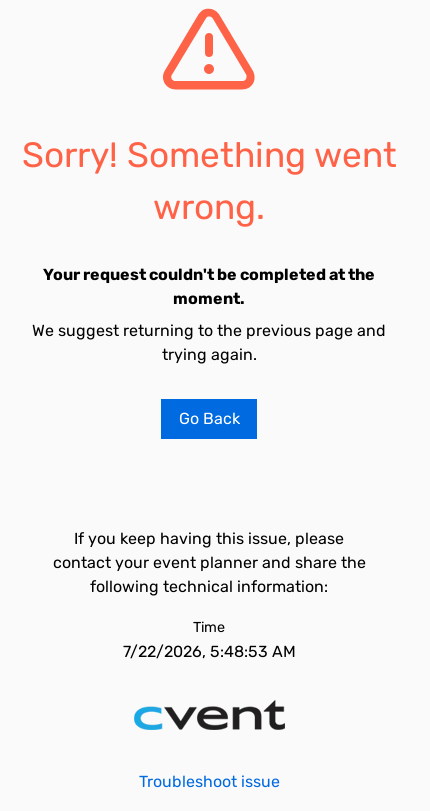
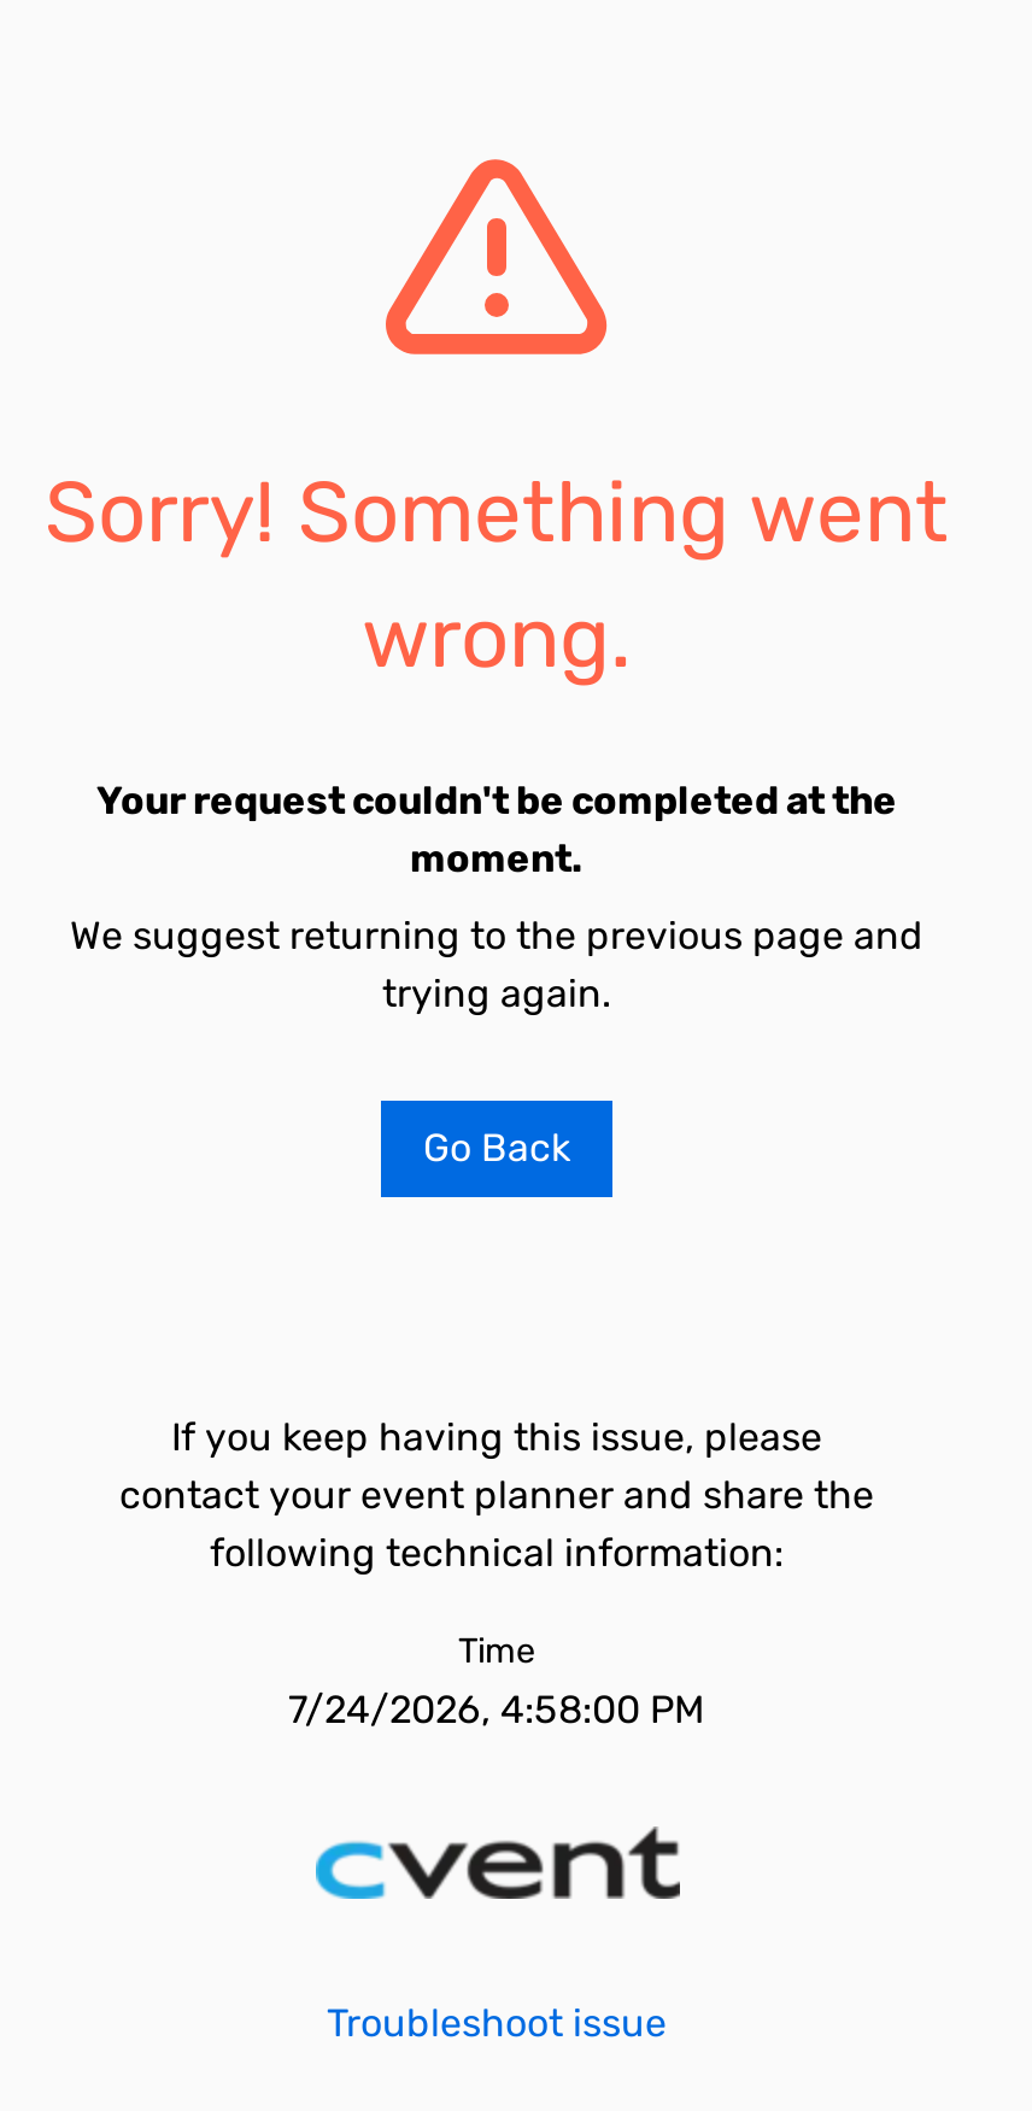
[122,642,295,661] 7/22/2026, 5:48:53 AM -> [288,1687,705,1732] 7/24/2026, 4:58:00 PM

